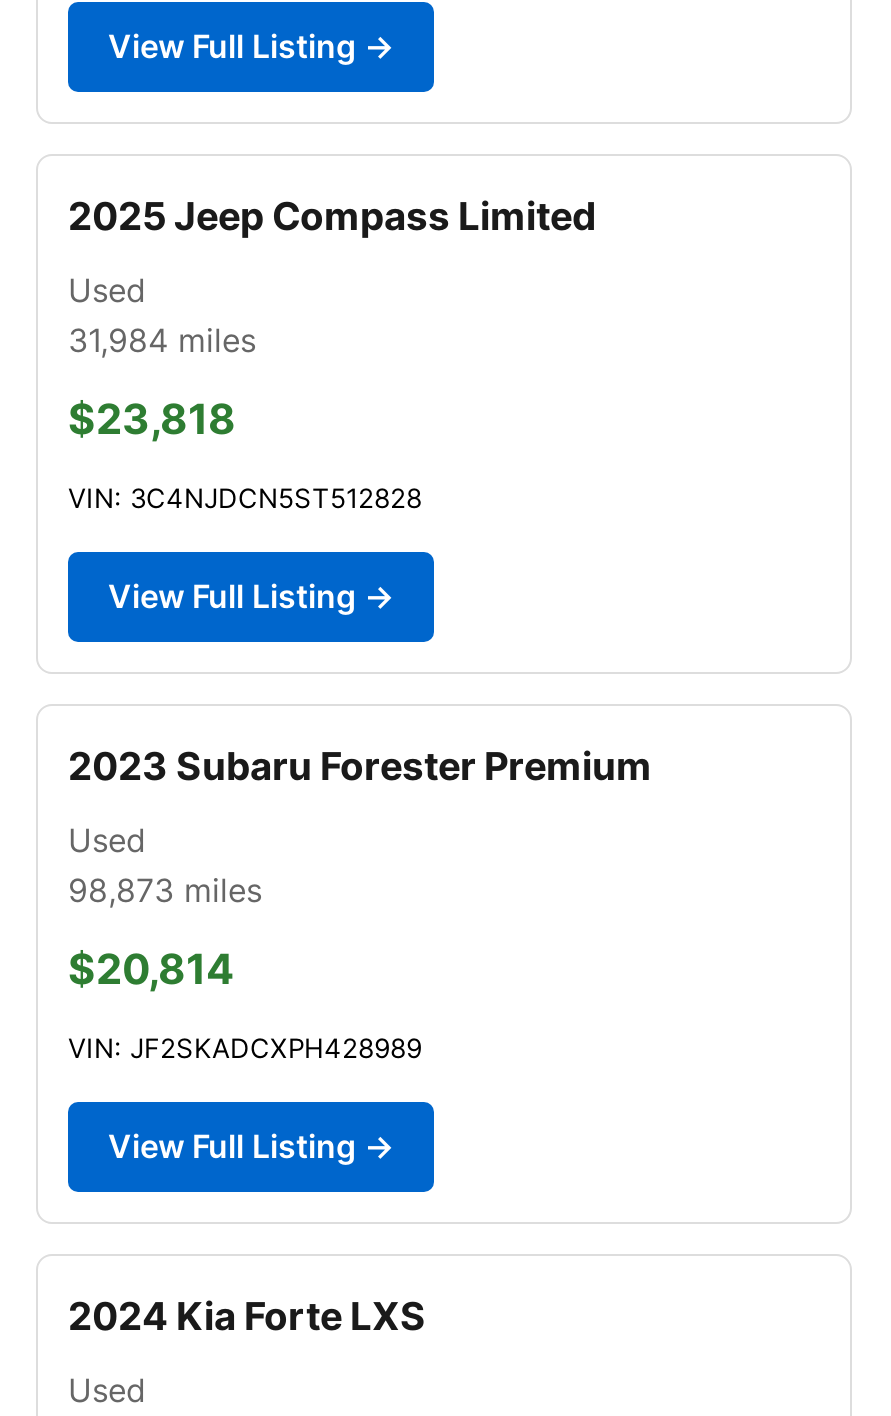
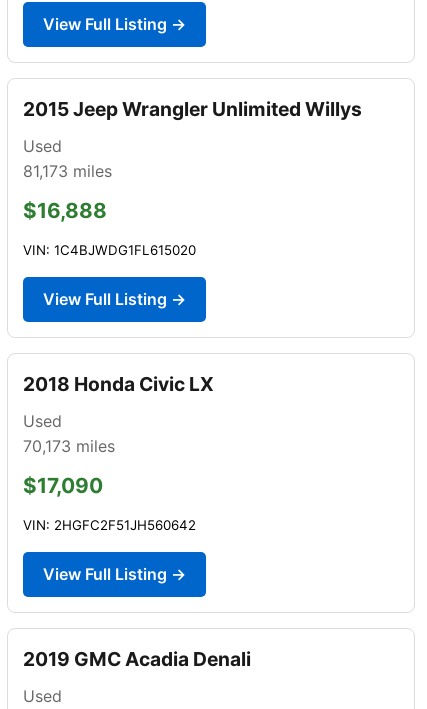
[68,192,596,240] 2025 Jeep Compass Limited -> [23,97,362,121] 2015 Jeep Wrangler Unlimited Willys
[68,320,256,360] 31,984 miles -> [23,161,112,181] 81,173 miles
[68,394,236,444] $23,818 -> [23,198,107,223] $16,888
[68,482,422,514] VIN: 3C4NJDCN5ST512828 -> [23,242,196,258] VIN: 1C4BJWDG1FL615020
[68,742,652,790] 2023 Subaru Forester Premium -> [23,372,214,396] 2018 Honda Civic LX
[68,870,262,910] 98,873 miles -> [23,436,115,456] 70,173 miles
[68,944,234,994] $20,814 -> [23,473,103,498] $17,090
[68,1032,422,1064] VIN: JF2SKADCXPH428989 -> [23,517,196,533] VIN: 2HGFC2F51JH560642
[68,1292,426,1340] 2024 Kia Forte LXS -> [23,647,251,671] 2019 GMC Acadia Denali

